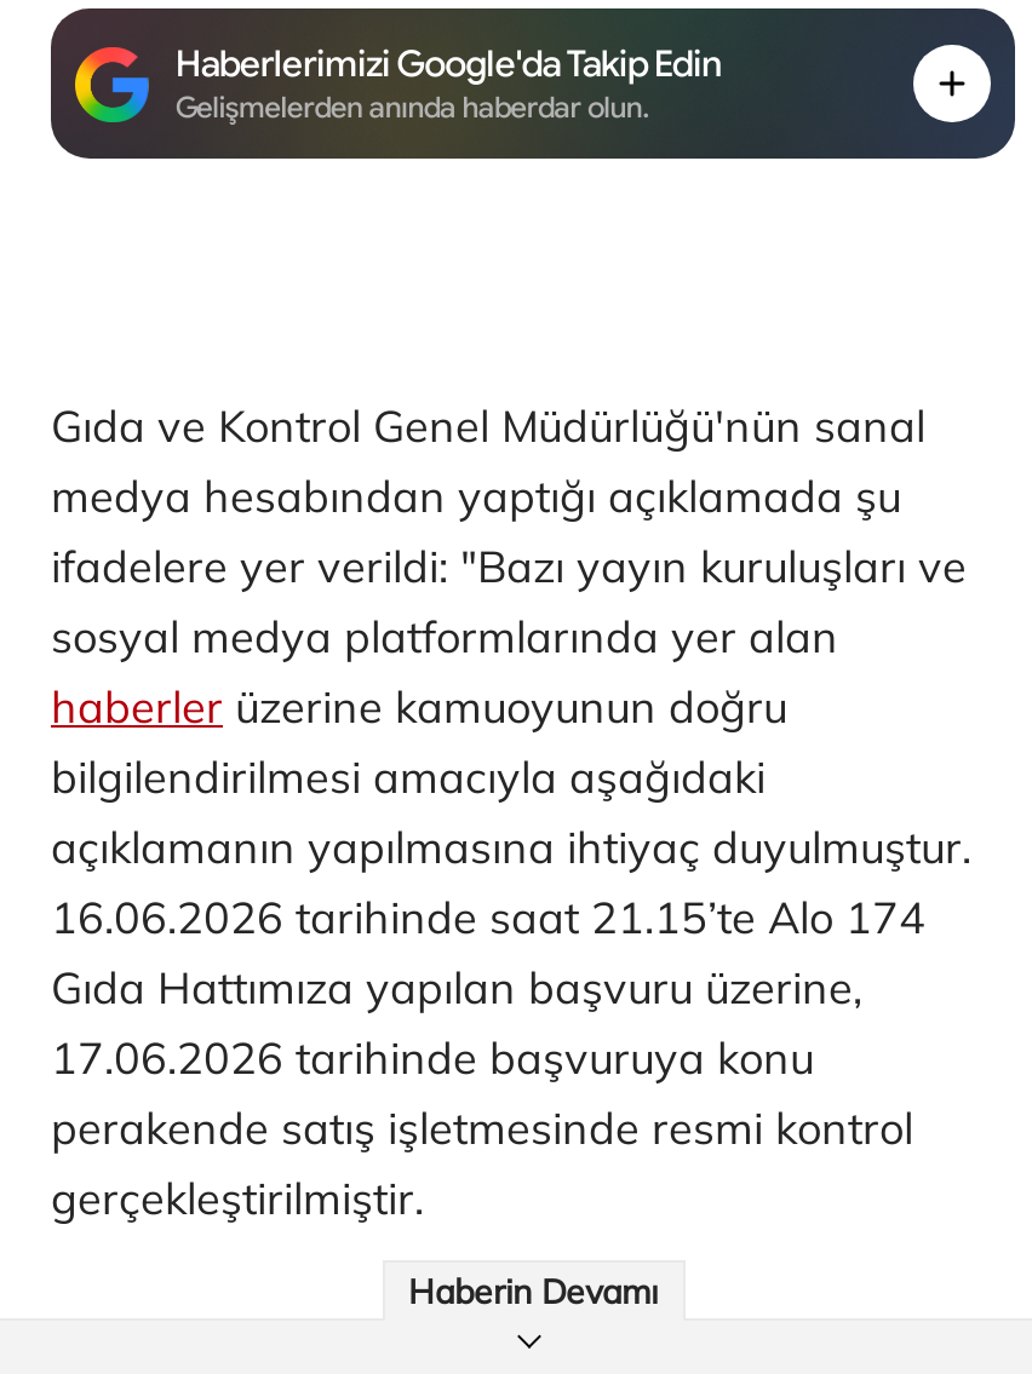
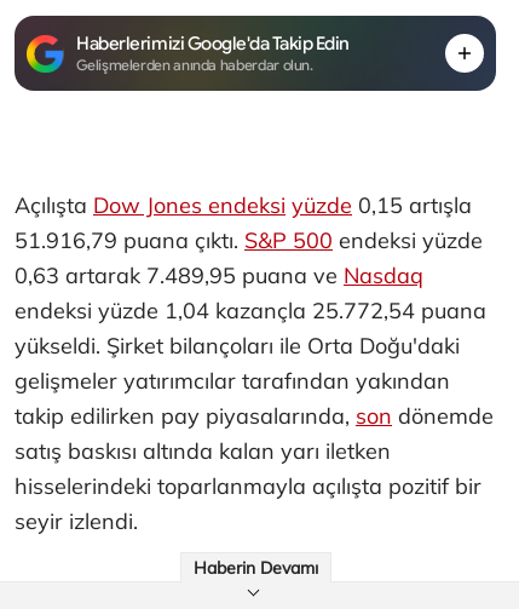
[51,399,971,1227] Gıda ve Kontrol Genel Müdürlüğü'nün sanal | medya hesabından yaptığı açıklamada şu | ifadelere yer verildi: "Bazı yayın kuruluşları ve | sosyal medya platformlarında yer alan | haberler üzerine kamuoyunun doğru | bilgilendirilmesi amacıyla aşağıdaki | açıklamanın yapılmasına ihtiyaç duyulmuştur. | 16.06.2026 tarihinde saat 21.15’te Alo 174 | Gıda Hattımıza yapılan başvuru üzerine, | 17.06.2026 tarihinde başvuruya konu | perakende satış işletmesinde resmi kontrol | gerçekleştirilmiştir. -> [15,192,494,536] Açılışta Dow Jones endeksi yüzde 0,15 artışla | 51.916,79 puana çıktı. S&P 500 endeksi yüzde | 0,63 artarak 7.489,95 puana ve Nasdaq | endeksi yüzde 1,04 kazançla 25.772,54 puana | yükseldi. Şirket bilançoları ile Orta Doğu'daki | gelişmeler yatırımcılar tarafından yakından | takip edilirken pay piyasalarında, son dönemde | satış baskısı altında kalan yarı iletken | hisselerindeki toparlanmayla açılışta pozitif bir | seyir izlendi.

